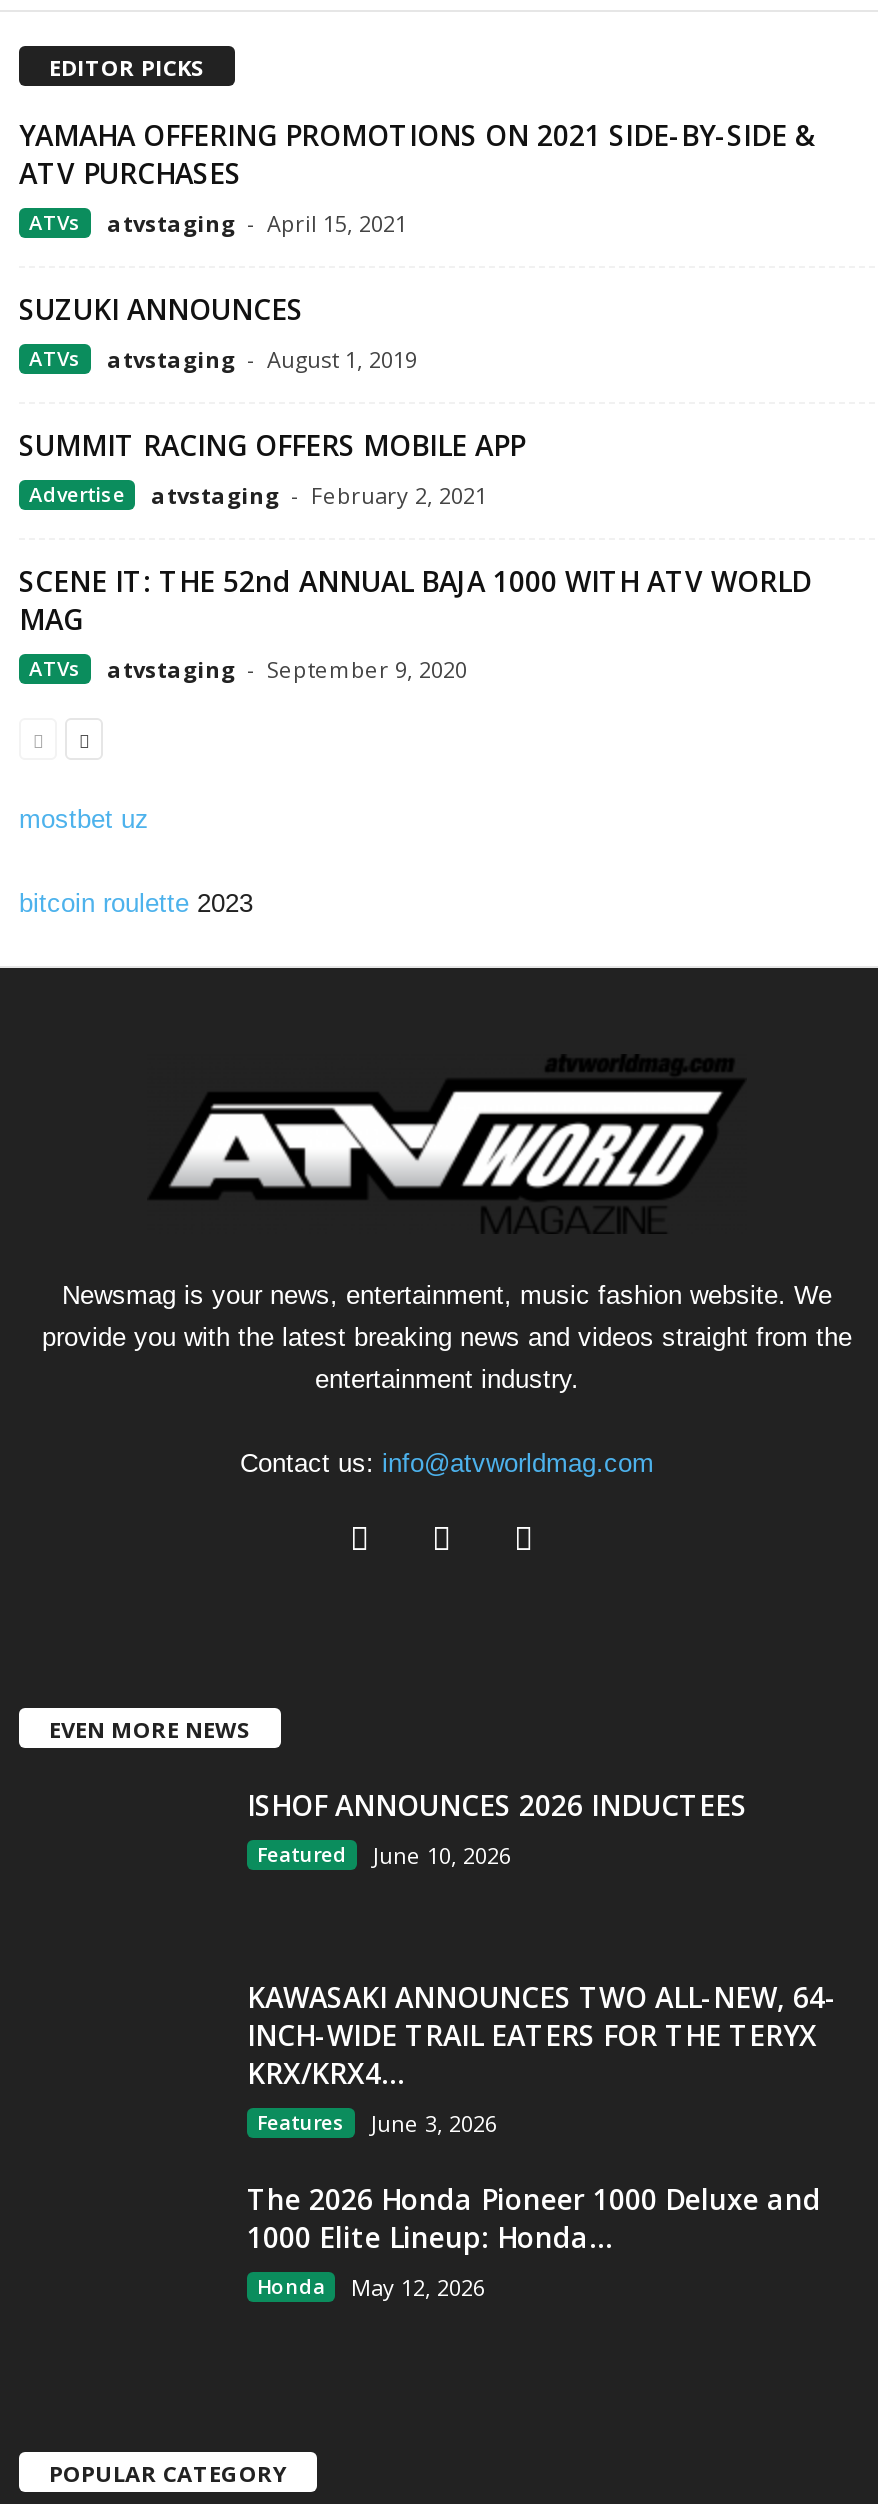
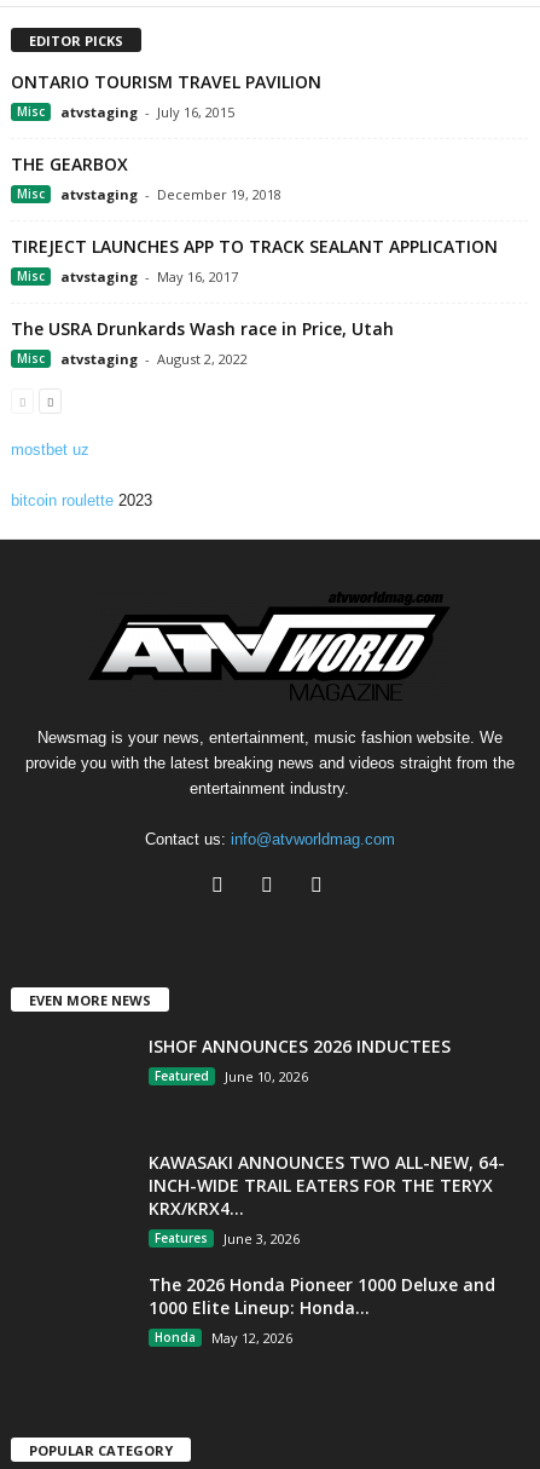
[19,116,815,238] YAMAHA OFFERING PROMOTIONS ON 2021 SIDE-BY-SIDE & | ATV PURCHASES | ATVs | atvstaging - April 15, 2021 -> [11,70,321,121] ONTARIO TOURISM TRAVEL PAVILION | Misc | atvstaging - July 16, 2015
[19,290,417,374] SUZUKI ANNOUNCES | ATVs | atvstaging - August 1, 2019 -> [11,153,281,203] THE GEARBOX | Misc | atvstaging - December 19, 2018
[19,426,525,510] SUMMIT RACING OFFERS MOBILE APP | Advertise | atvstaging - February 2, 2021 -> [11,235,498,286] TIREJECT LAUNCHES APP TO TRACK SEALANT APPLICATION | Misc | atvstaging - May 16, 2017
[19,562,811,684] SCENE IT: THE 52nd ANNUAL BAJA 1000 WITH ATV WORLD | MAG | ATVs | atvstaging - September 9, 2020 -> [11,317,394,368] The USRA Drunkards Wash race in Price, Utah | Misc | atvstaging - August 2, 2022

